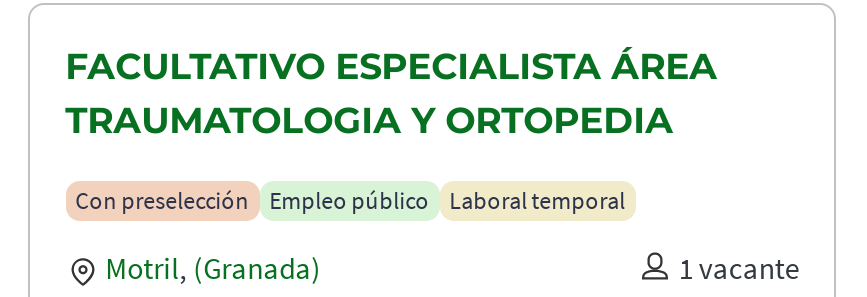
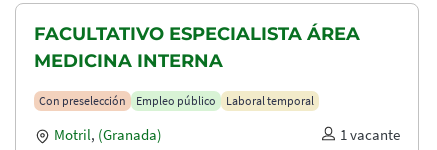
[65,98,673,142] TRAUMATOLOGIA Y ORTOPEDIA -> [34,50,223,72] MEDICINA INTERNA

